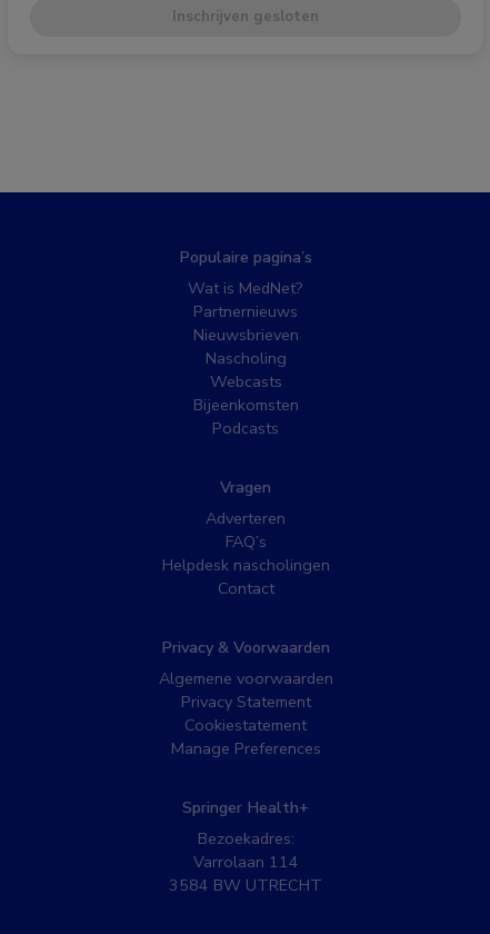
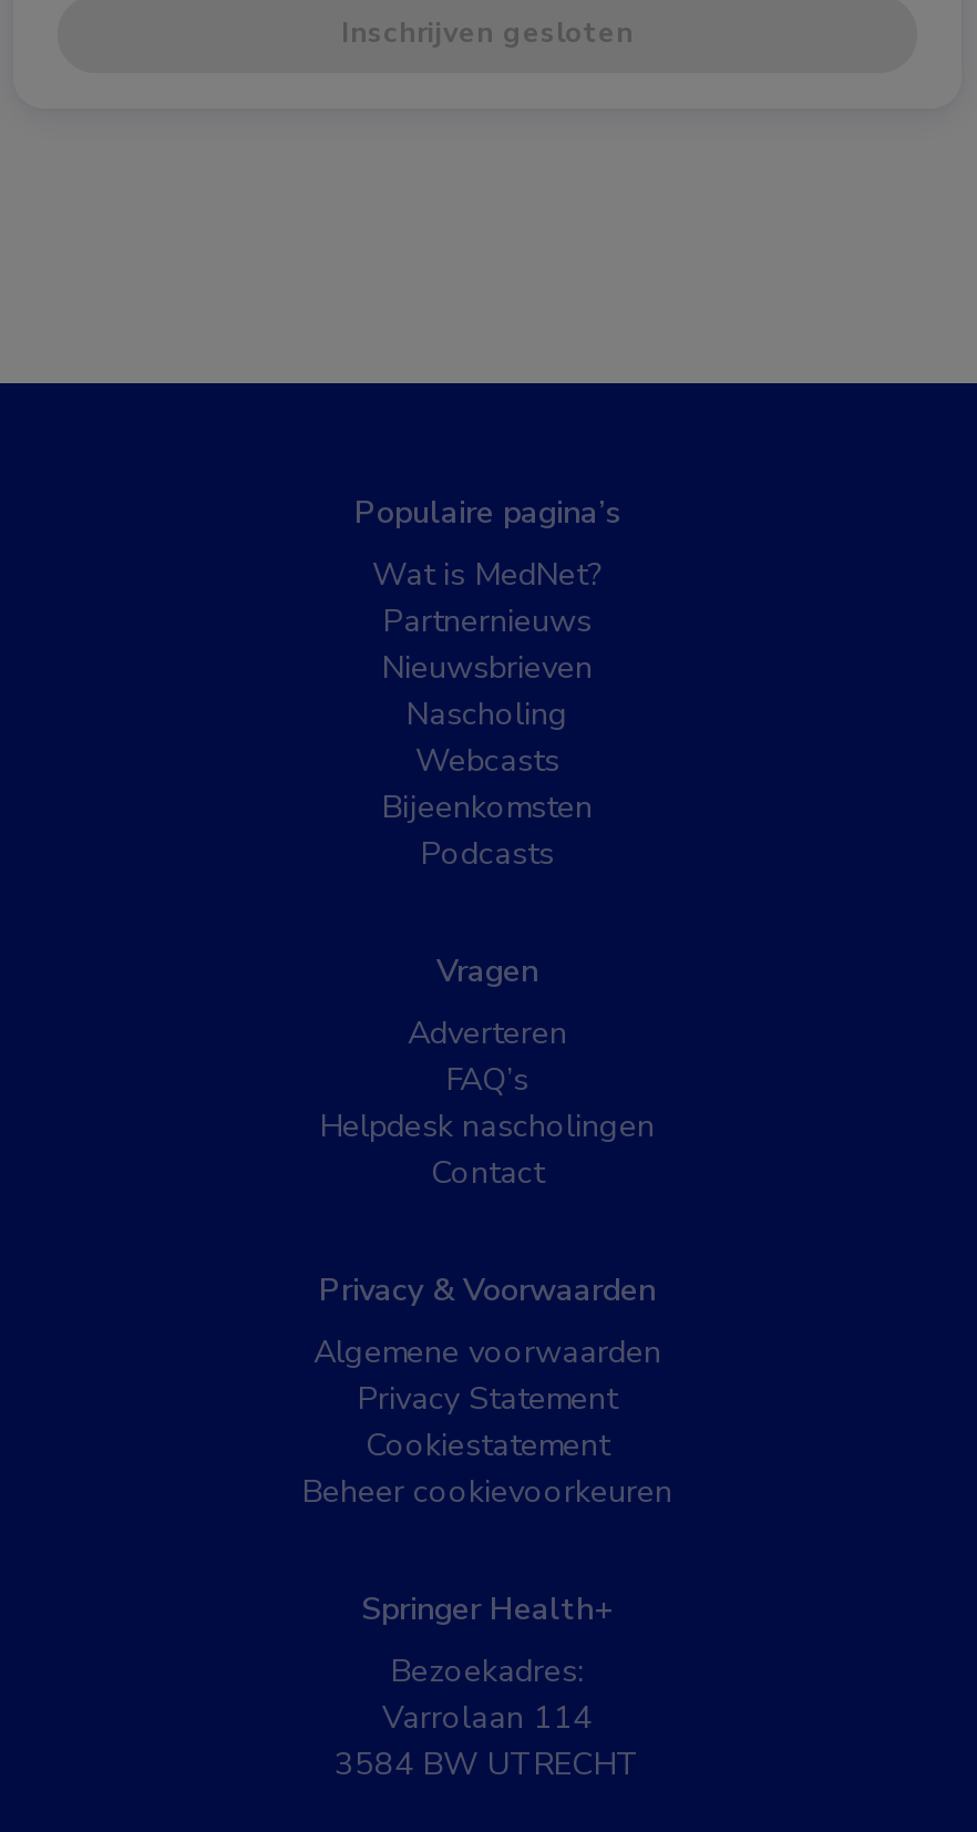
[171,737,321,759] Manage Preferences -> [302,1468,672,1512] Beheer cookievoorkeuren

